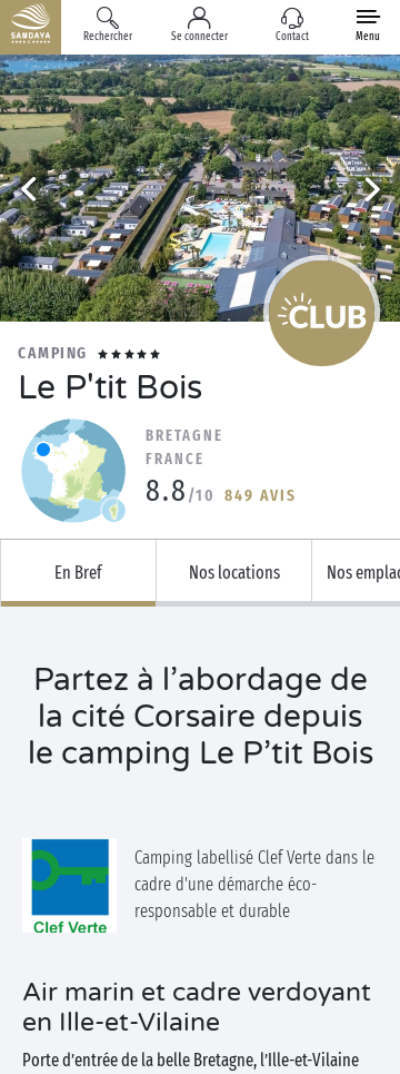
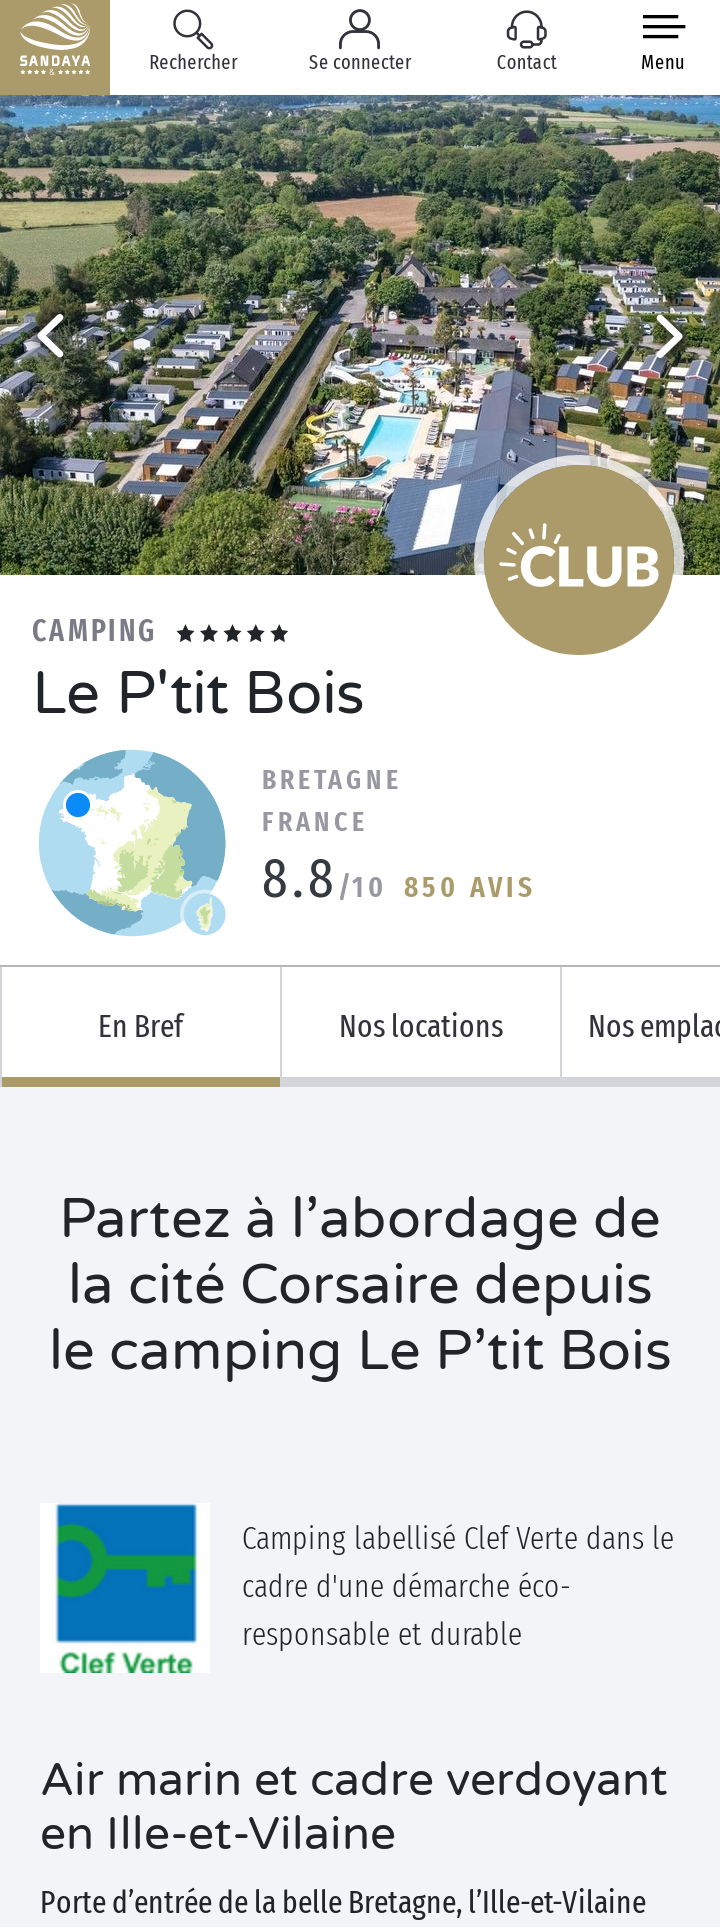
[146,472,297,509] 8.8/10 849 AVIS -> [262,845,536,911] 8.8/10 850 AVIS

